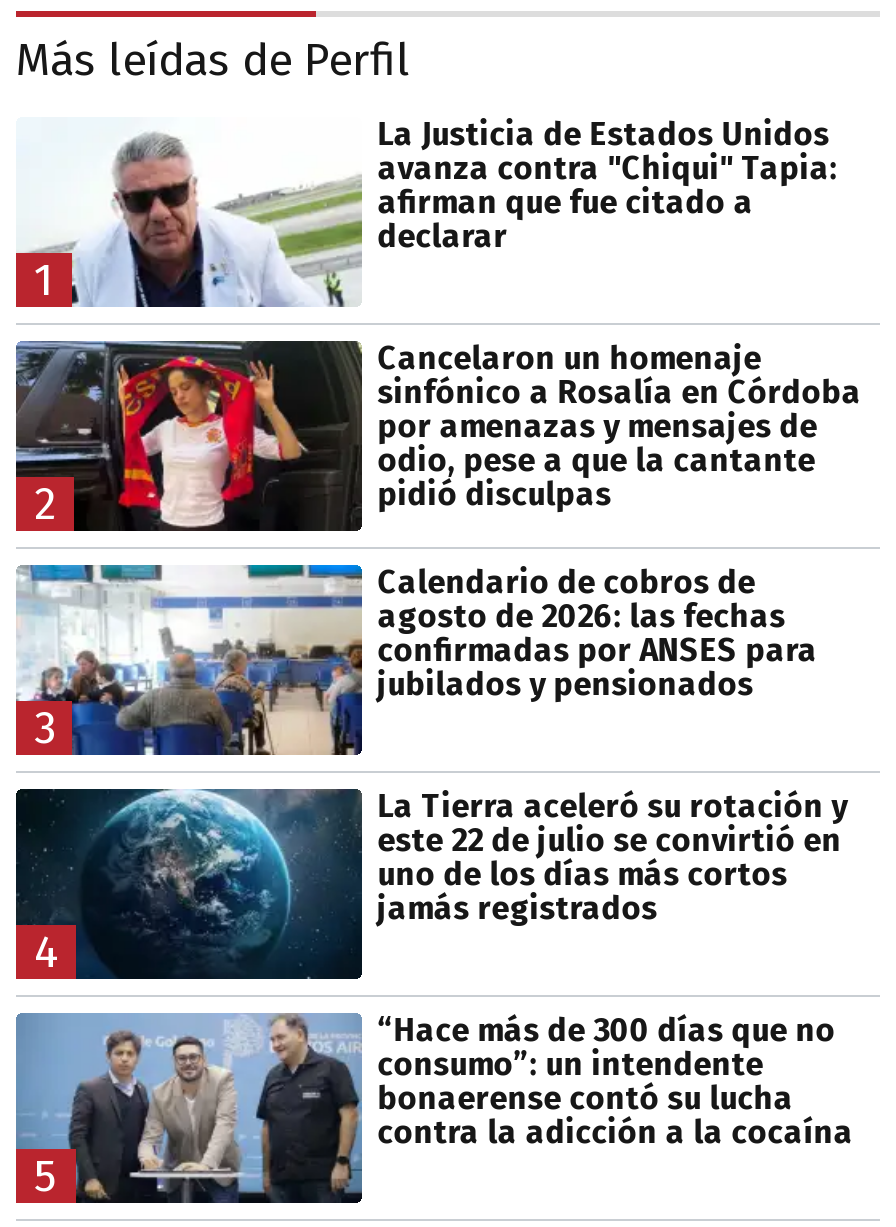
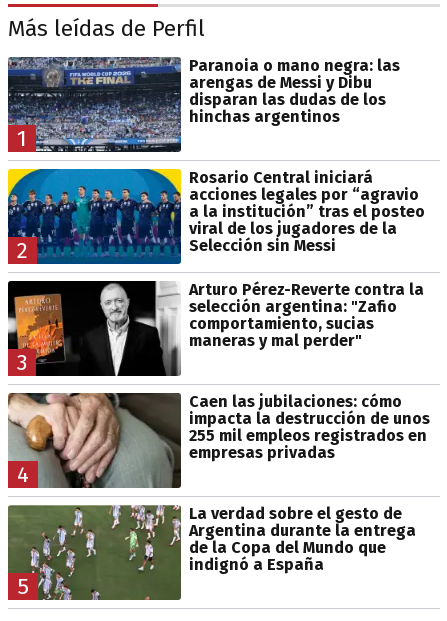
[16,114,838,307] [image] | La Justicia de Estados Unidos | avanza contra "Chiqui" Tapia: | afirman que fue citado a | declarar -> [7,56,400,153] [image] | Paranoia o mano negra: las | arengas de Messi y Dibu | disparan las dudas de los | hinchas argentinos
[14,338,862,533] [image] | Cancelaron un homenaje | sinfónico a Rosalía en Córdoba | por amenazas y mensajes de | odio, pese a que la cantante | pidió disculpas -> [7,168,425,265] [image] | Rosario Central iniciará | acciones legales por “agravio | a la institución” tras el posteo | viral de los jugadores de la | Selección sin Messi
[16,563,818,757] [image] | Calendario de cobros de | agosto de 2026: las fechas | confirmadas por ANSES para | jubilados y pensionados -> [7,280,424,377] [image] | Arturo Pérez-Reverte contra la | selección argentina: "Zafio | comportamiento, sucias | maneras y mal perder"
[14,787,848,981] [image] | La Tierra aceleró su rotación y | este 22 de julio se convirtió en | uno de los días más cortos | jamás registrados -> [7,392,430,489] [image] | Caen las jubilaciones: cómo | impacta la destrucción de unos | 255 mil empleos registrados en | empresas privadas
[14,1011,854,1205] [image] | “Hace más de 300 días que no | consumo”: un intendente | bonaerense contó su lucha | contra la adicción a la cocaína -> [7,504,416,601] [image] | La verdad sobre el gesto de | Argentina durante la entrega | de la Copa del Mundo que | indignó a España

